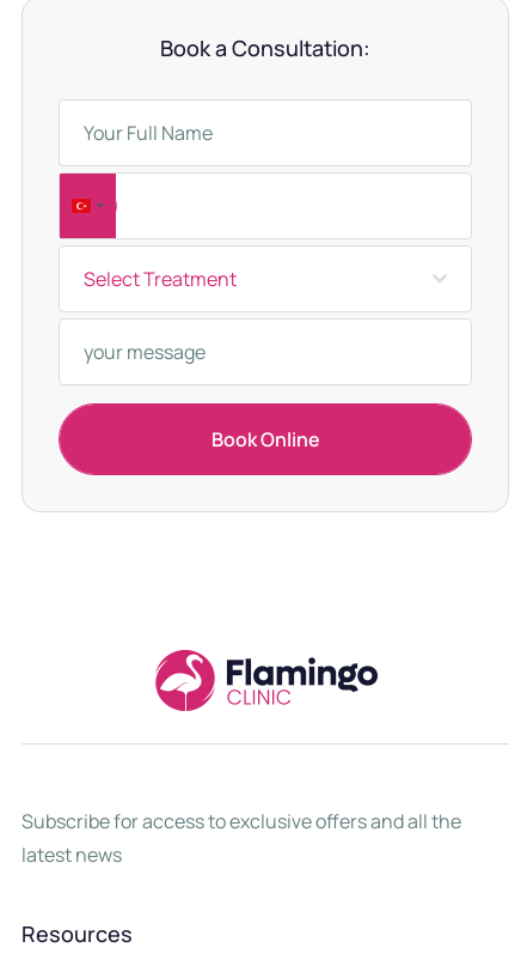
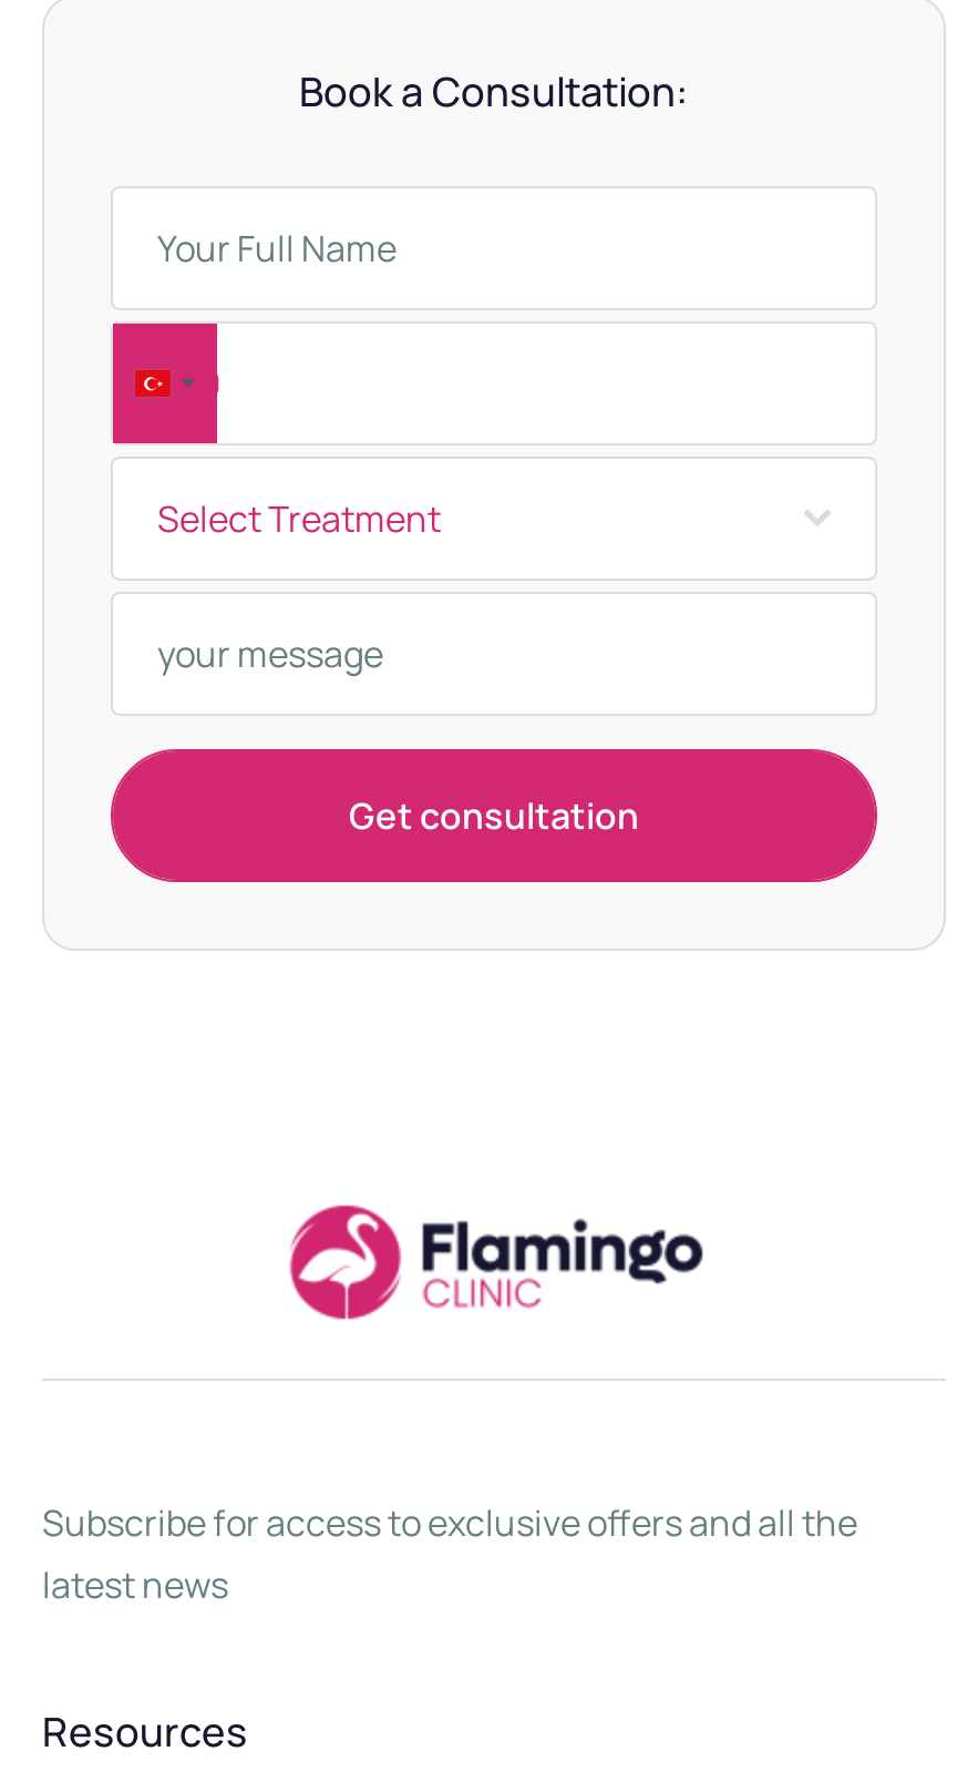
[211,427,320,453] Book Online -> [349,790,639,839] Get consultation

